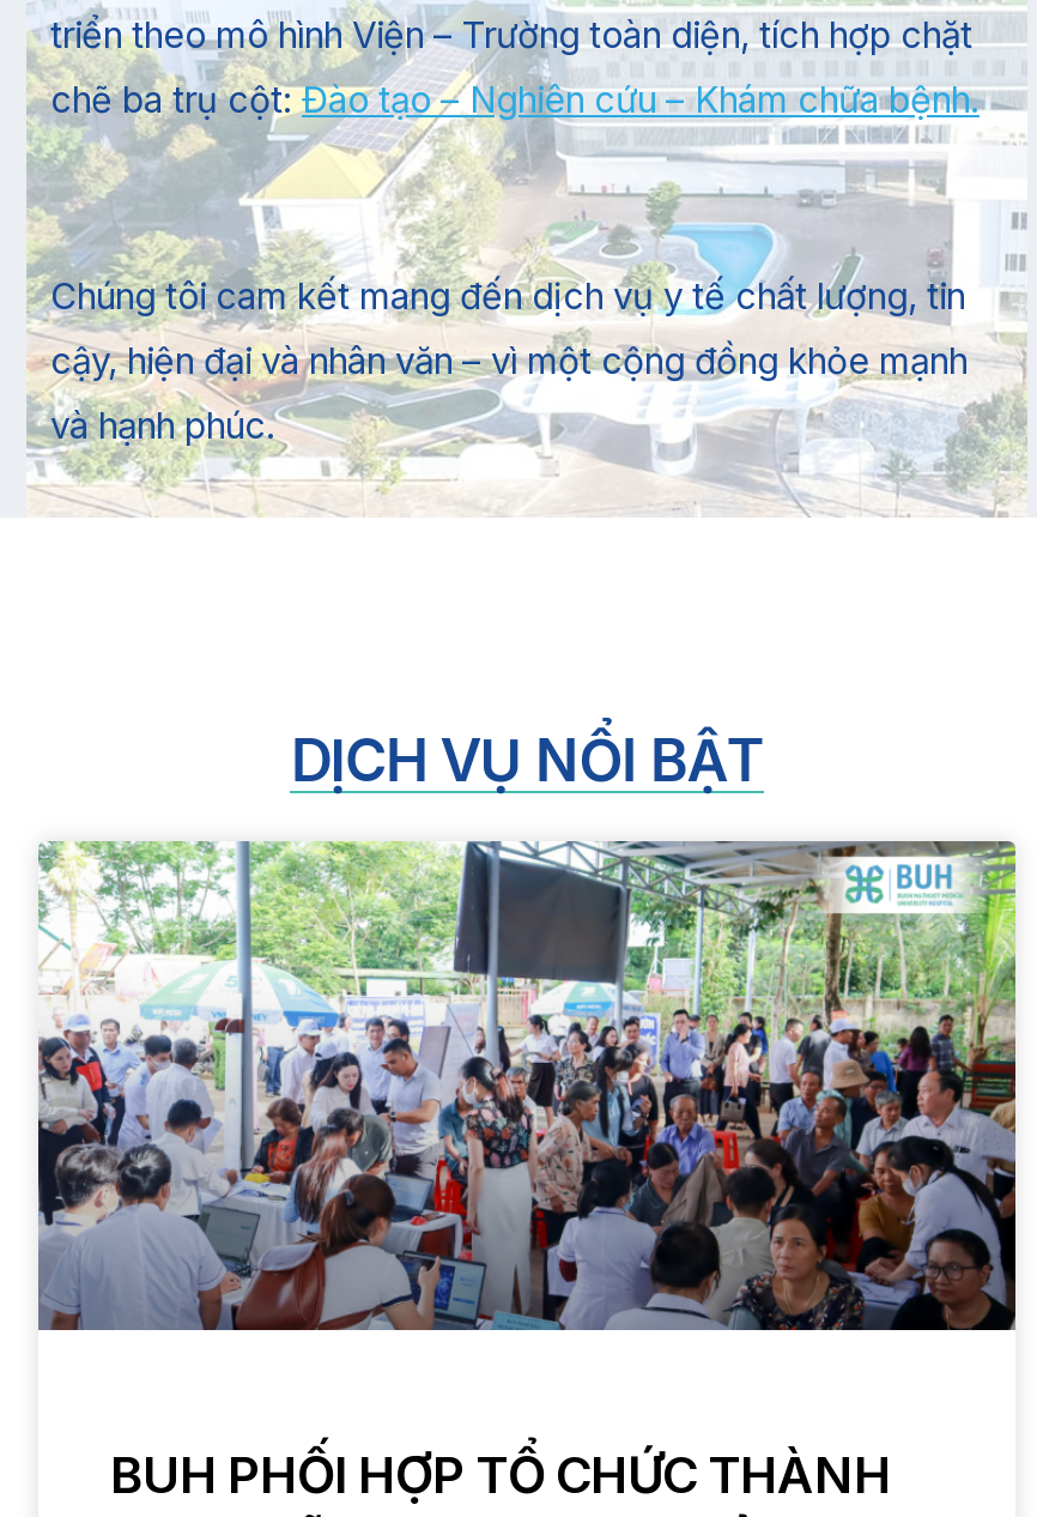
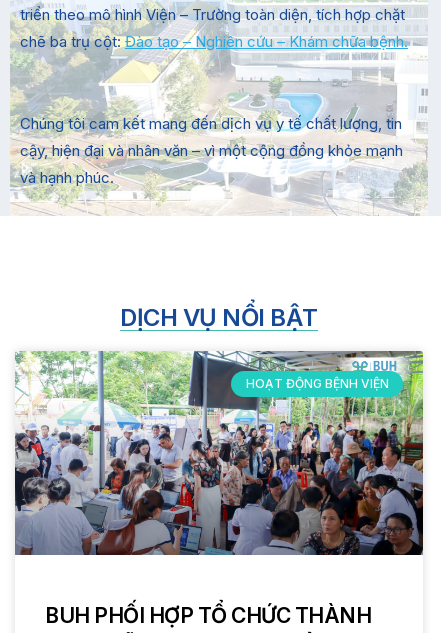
none -> [246,376,389,391] HOẠT ĐỘNG BỆNH VIỆN

